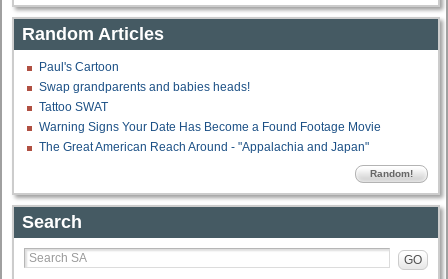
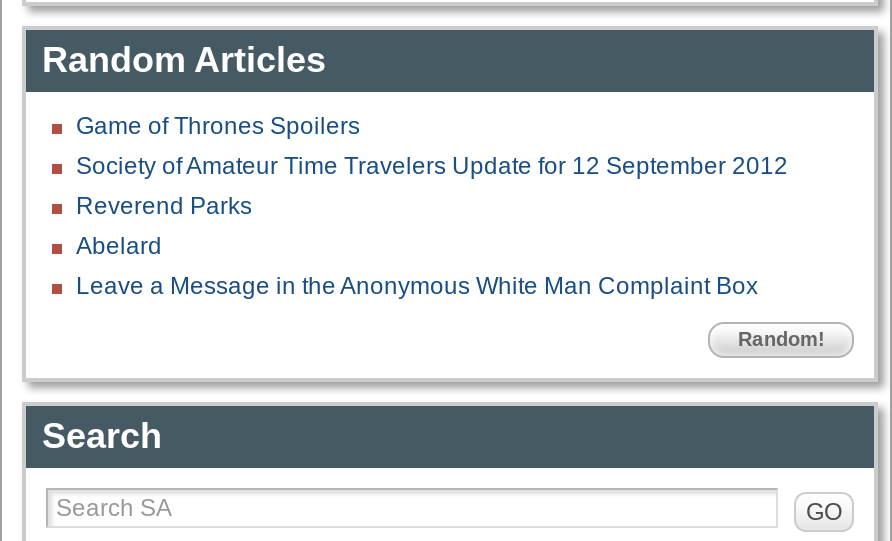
[39,60,381,154] Paul's Cartoon | Swap grandparents and babies heads! | Tattoo SWAT | Warning Signs Your Date Has Become a Found Footage Movie | The Great American Reach Around - "Appalachia and Japan" -> [76,113,788,301] Game of Thrones Spoilers | Society of Amateur Time Travelers Update for 12 September 2012 | Reverend Parks | Abelard | Leave a Message in the Anonymous White Man Complaint Box

